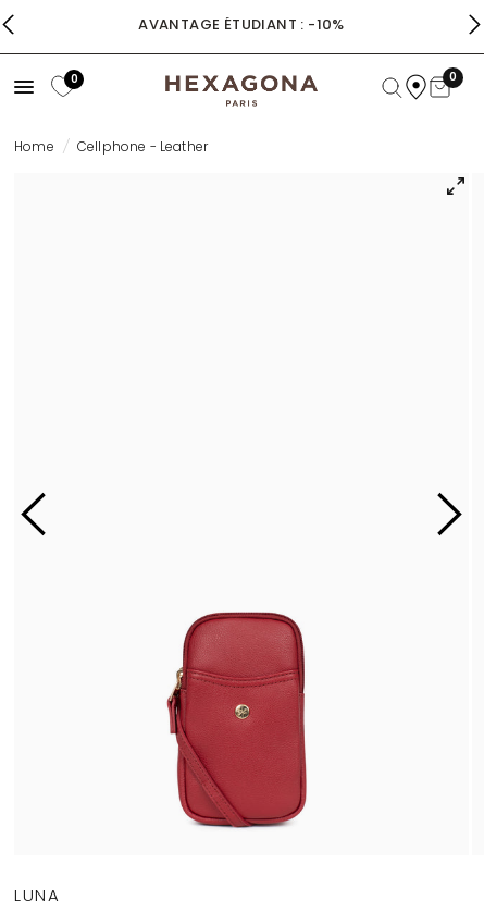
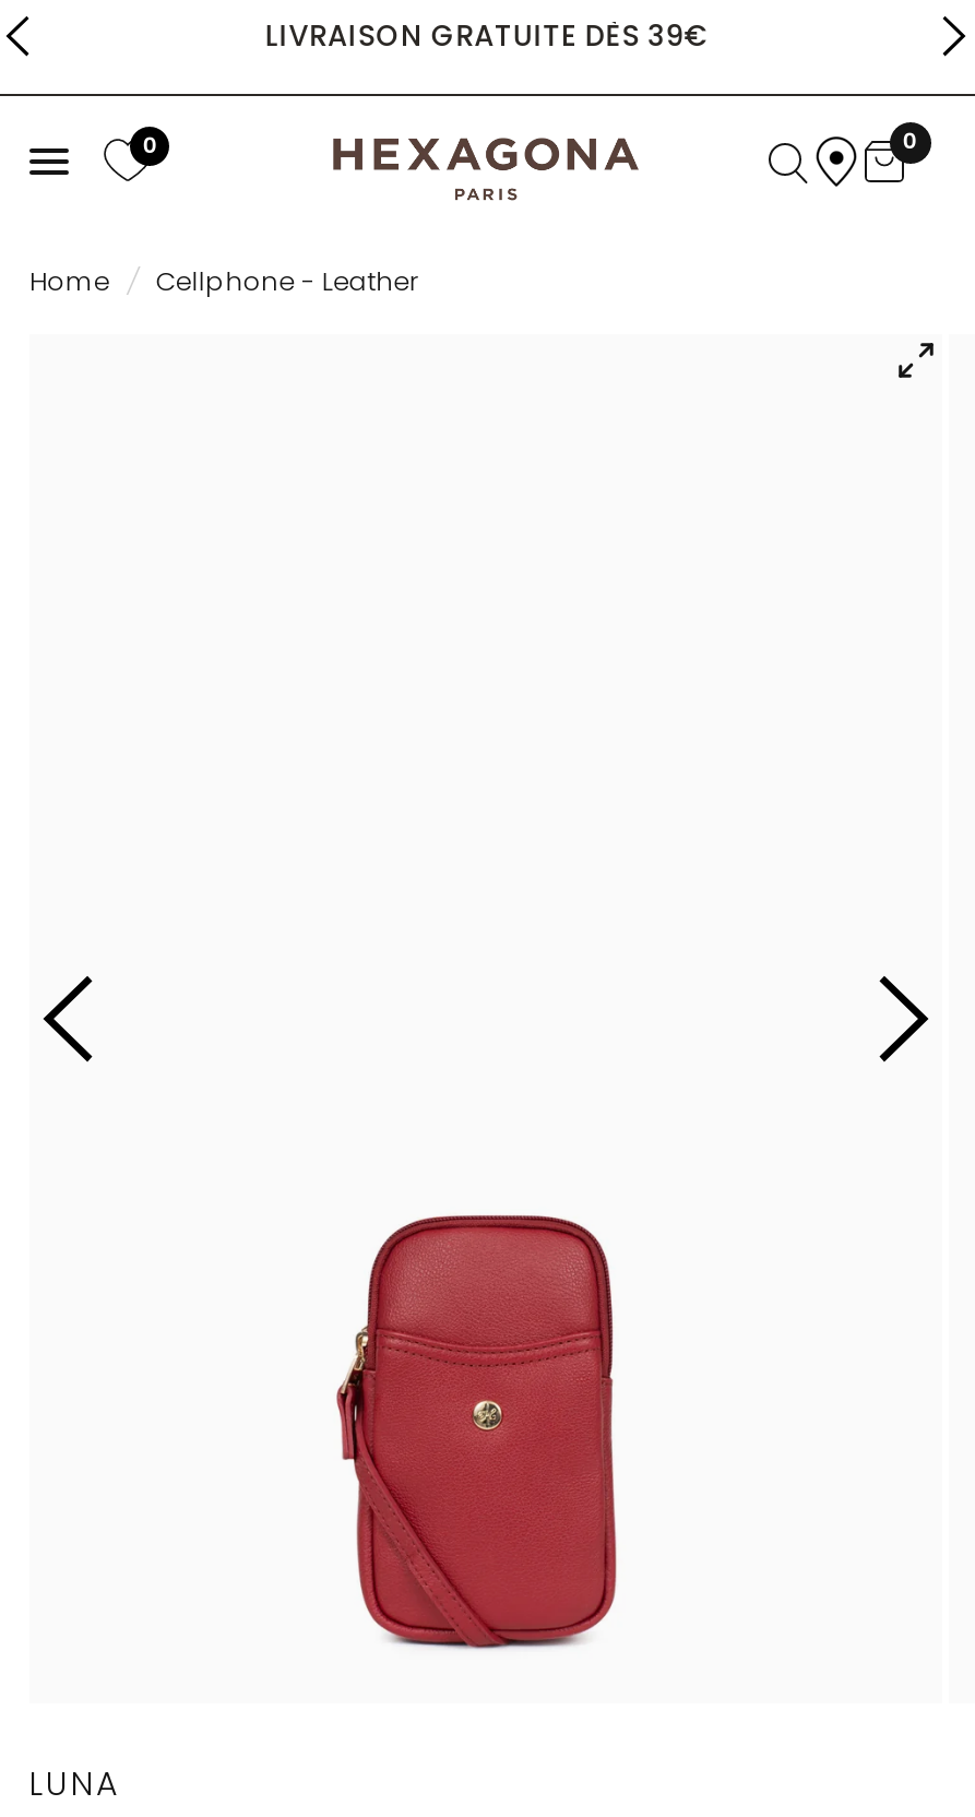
[138,14,344,34] AVANTAGE ÉTUDIANT : -10% -> [265,14,707,56] LIVRAISON GRATUITE DÈS 39€

